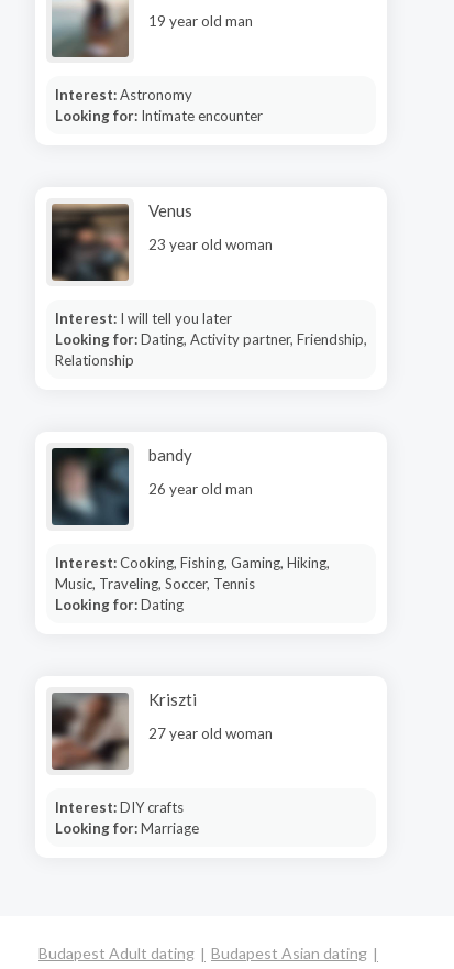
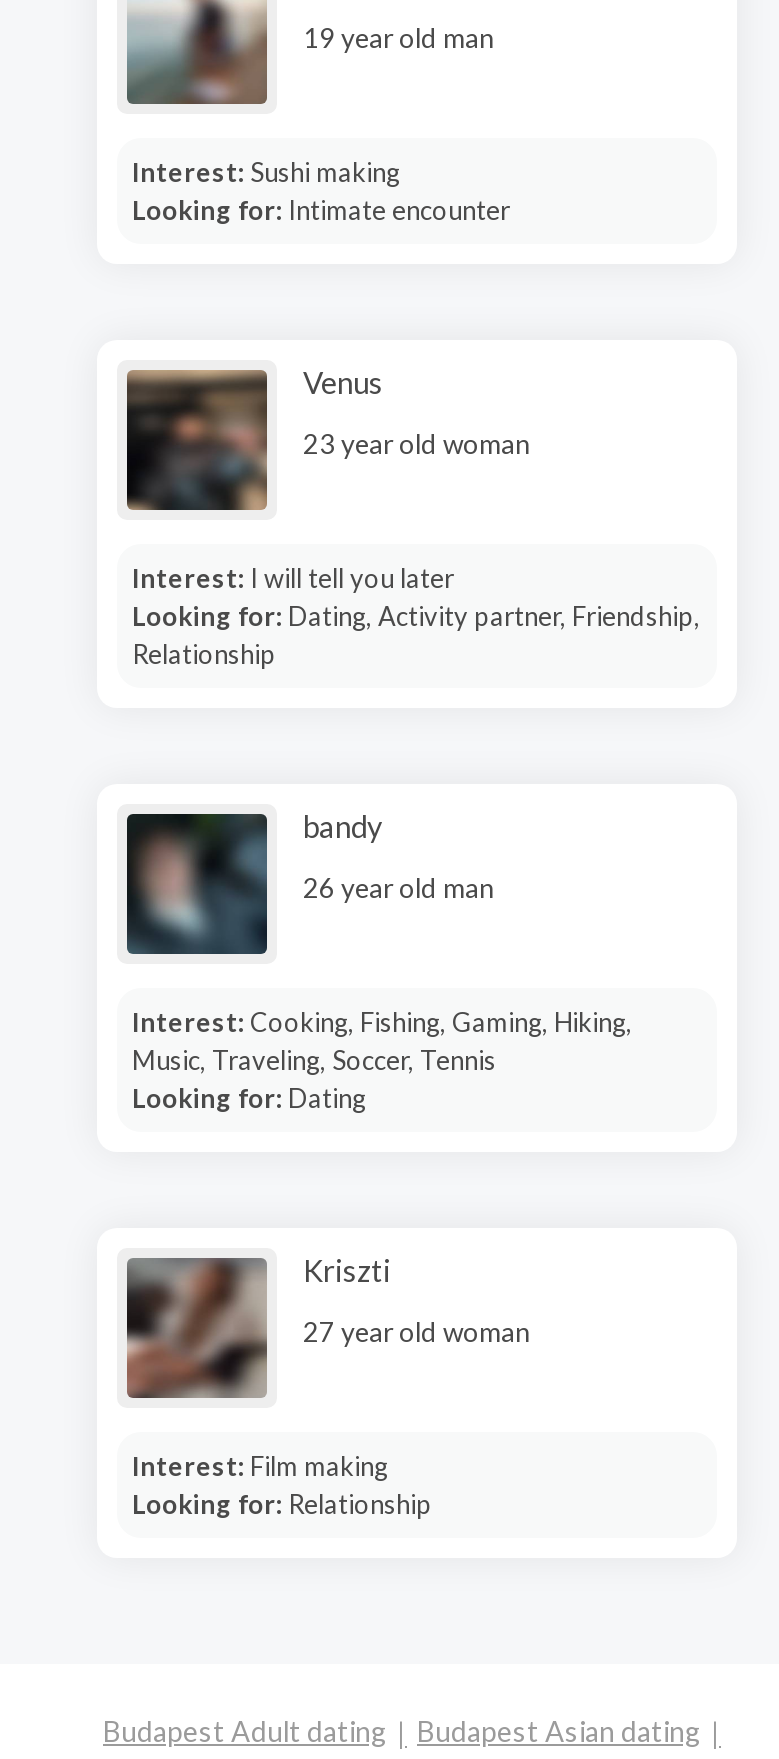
[54,85,192,103] Interest: Astronomy -> [132,155,400,187] Interest: Sushi making
[54,798,183,815] Interest: DIY crafts -> [132,1449,388,1481] Interest: Film making
[54,819,198,836] Looking for: Marriage -> [132,1487,432,1519] Looking for: Relationship

